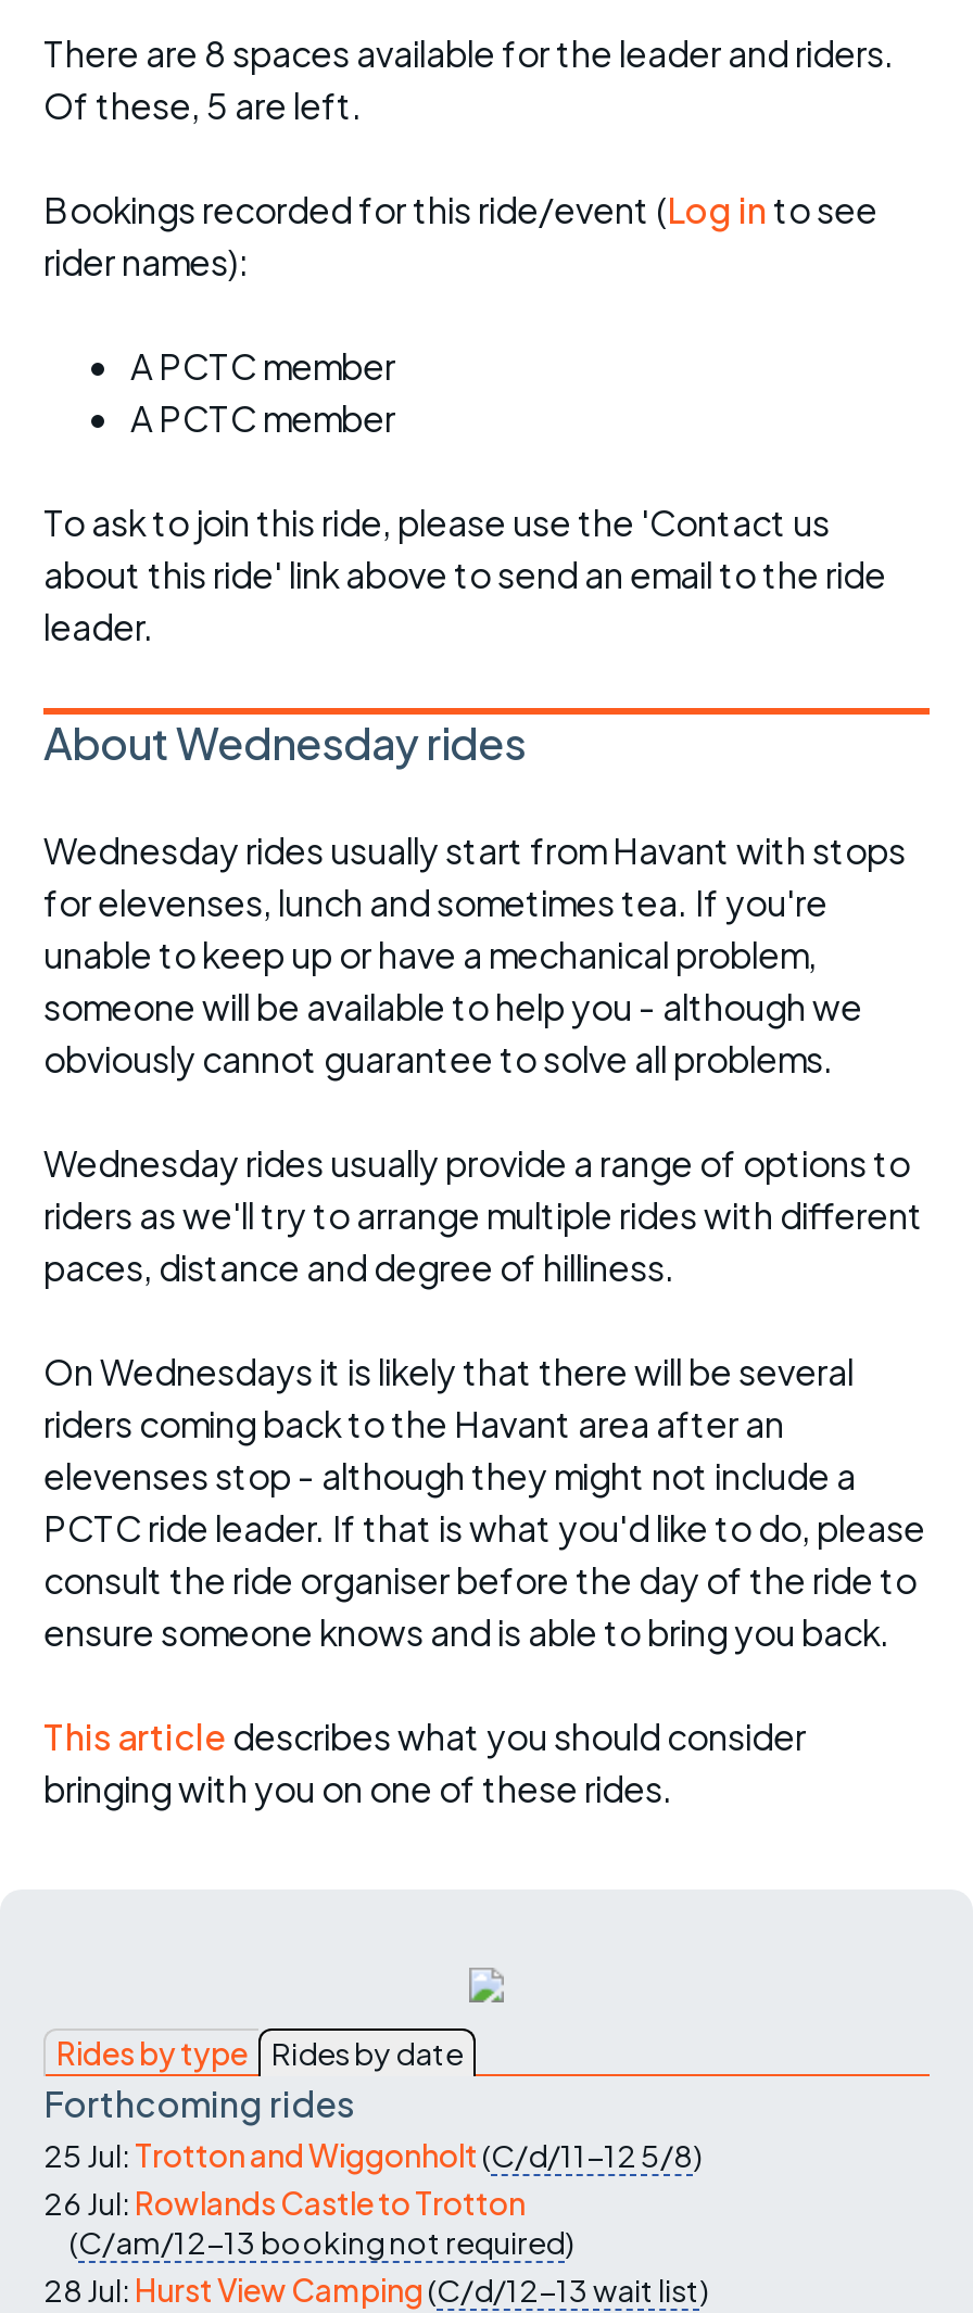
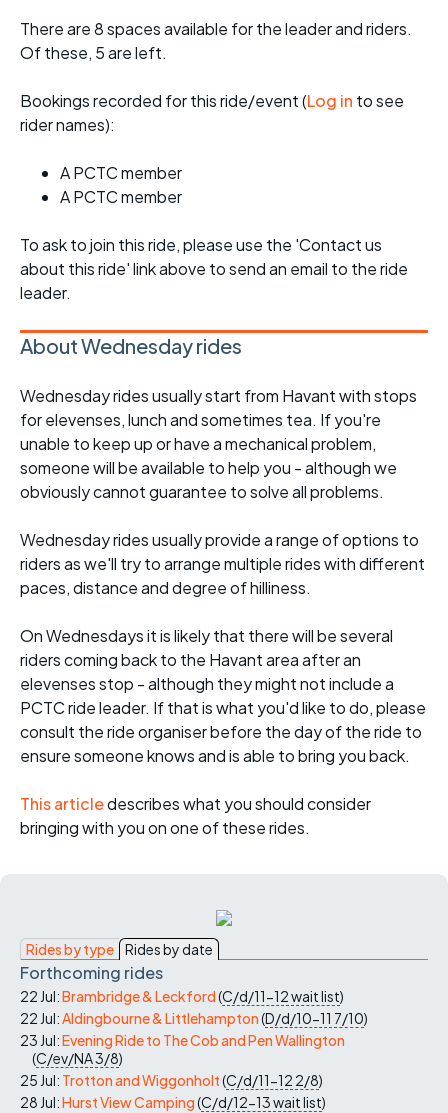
[43,2135,702,2261] 25 Jul: Trotton and Wiggonholt (C/d/11-12 5/8) | 26 Jul: Rowlands Castle to Trotton | (C/am/12-13 booking not required) -> [20,987,368,1089] 22 Jul: Brambridge & Leckford (C/d/11-12 wait list) | 22 Jul: Aldingbourne & Littlehampton (D/d/10-11 7/10) | 23 Jul: Evening Ride to The Cob and Pen Wallington | (C/ev/NA 3/8) | 25 Jul: Trotton and Wiggonholt (C/d/11-12 2/8)

